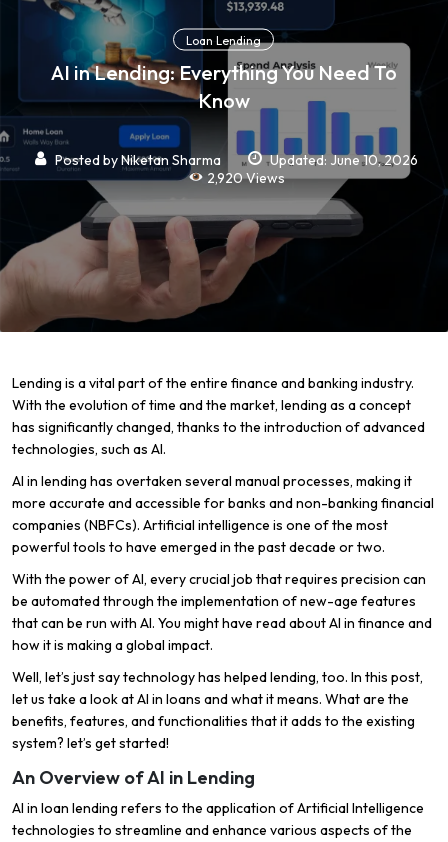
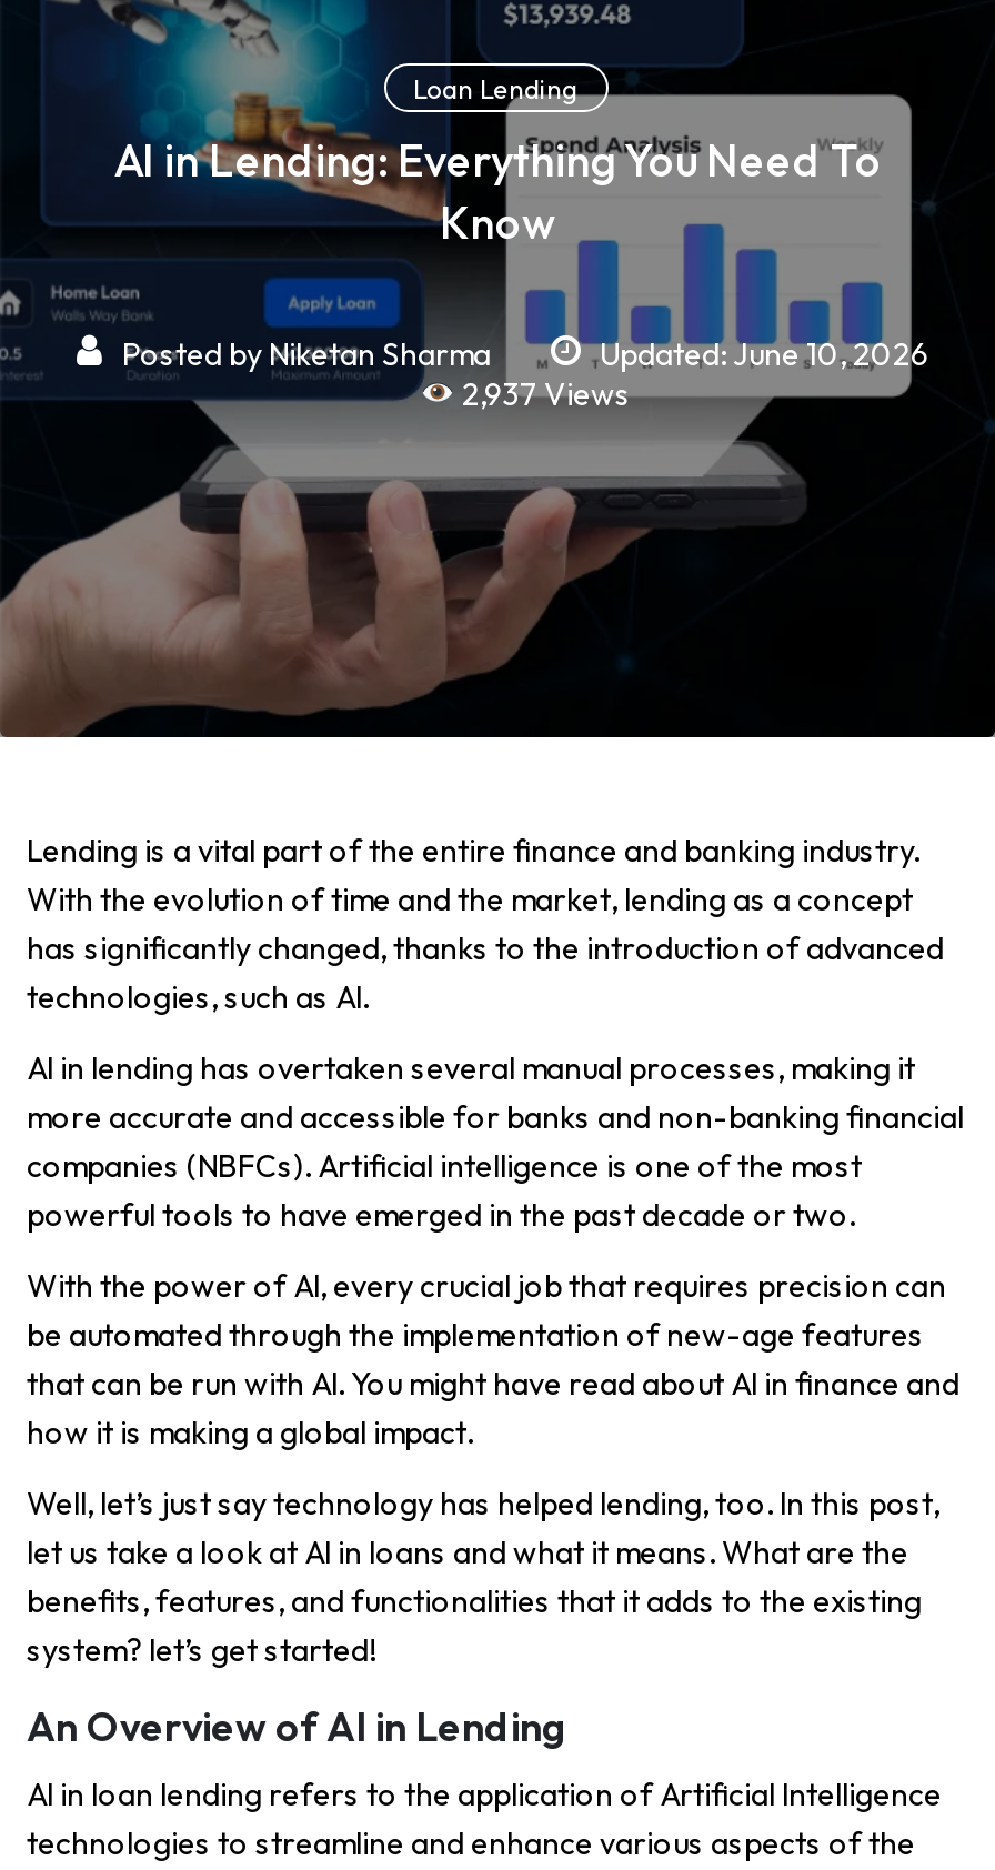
[204,168,285,186] 2,920 Views -> [455,374,631,414] 2,937 Views

